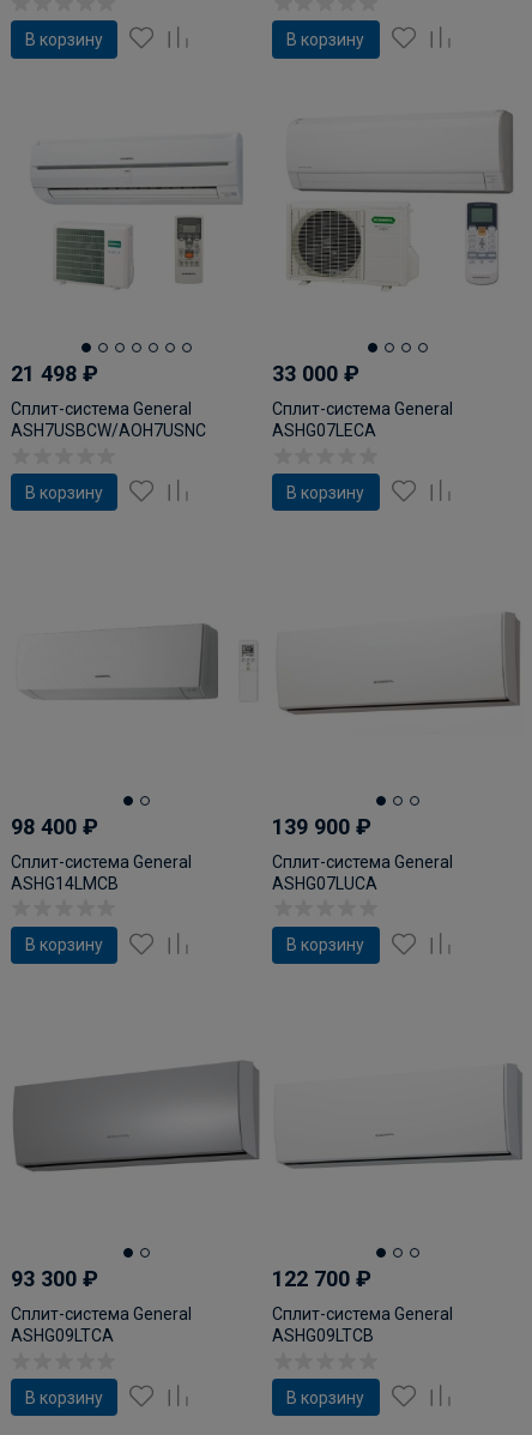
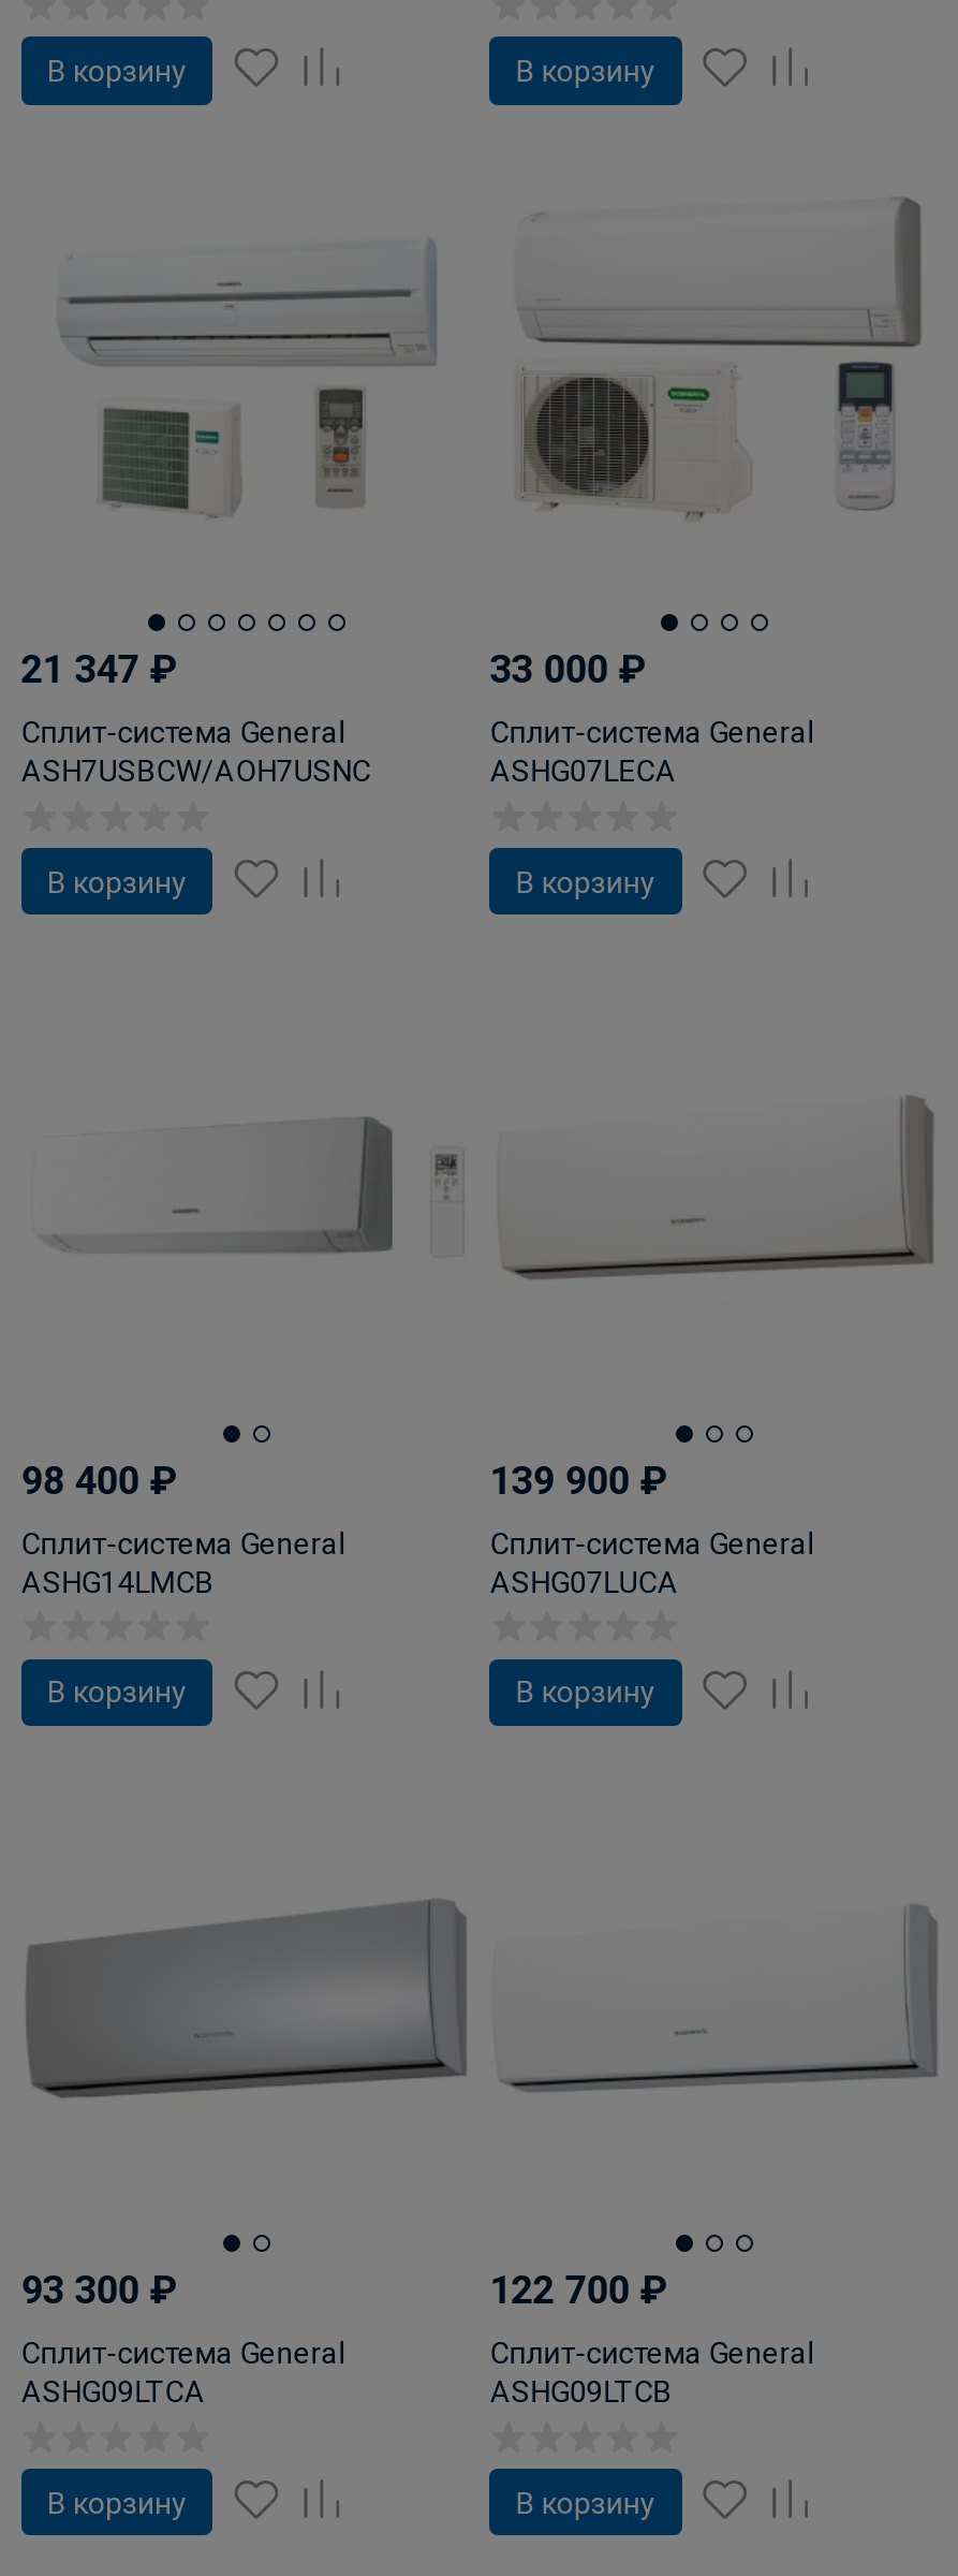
[11,361,98,386] 21 498 ₽ -> [21,646,178,691] 21 347 ₽

